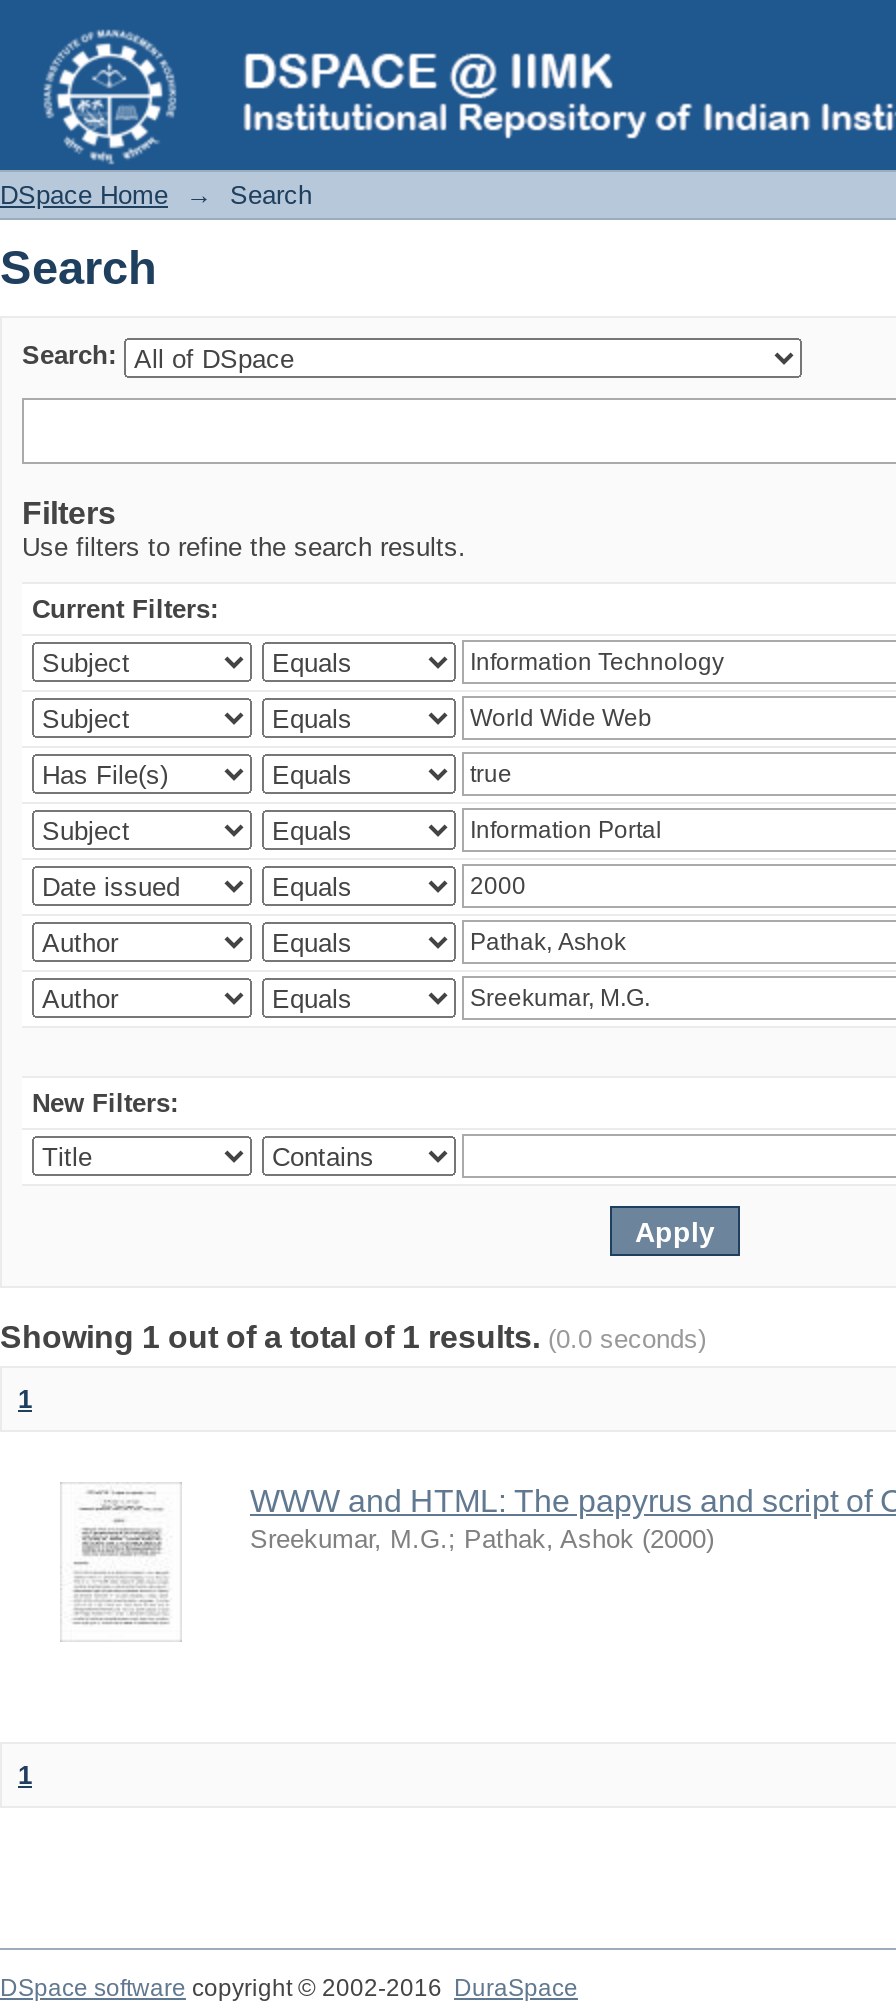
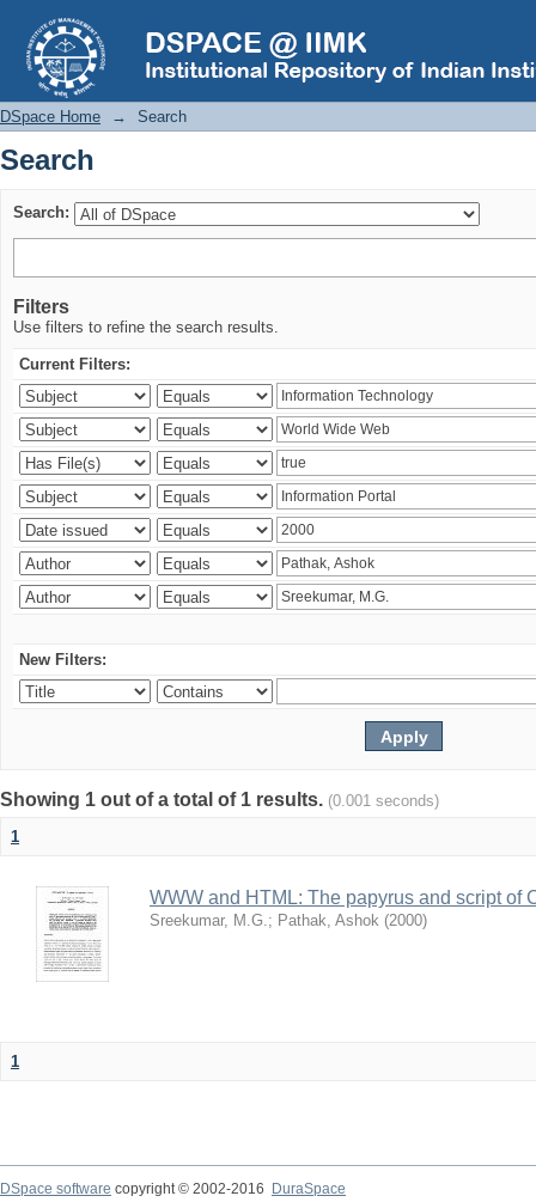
[0,1320,706,1354] Showing 1 out of a total of 1 results. (0.0 seconds) -> [0,789,439,810] Showing 1 out of a total of 1 results. (0.001 seconds)

